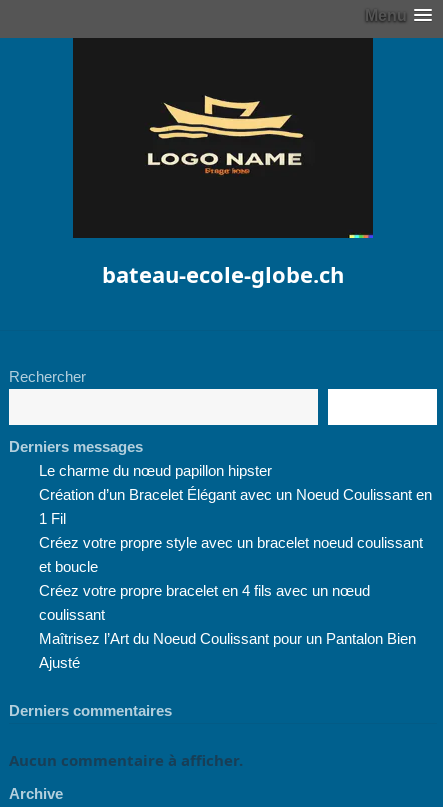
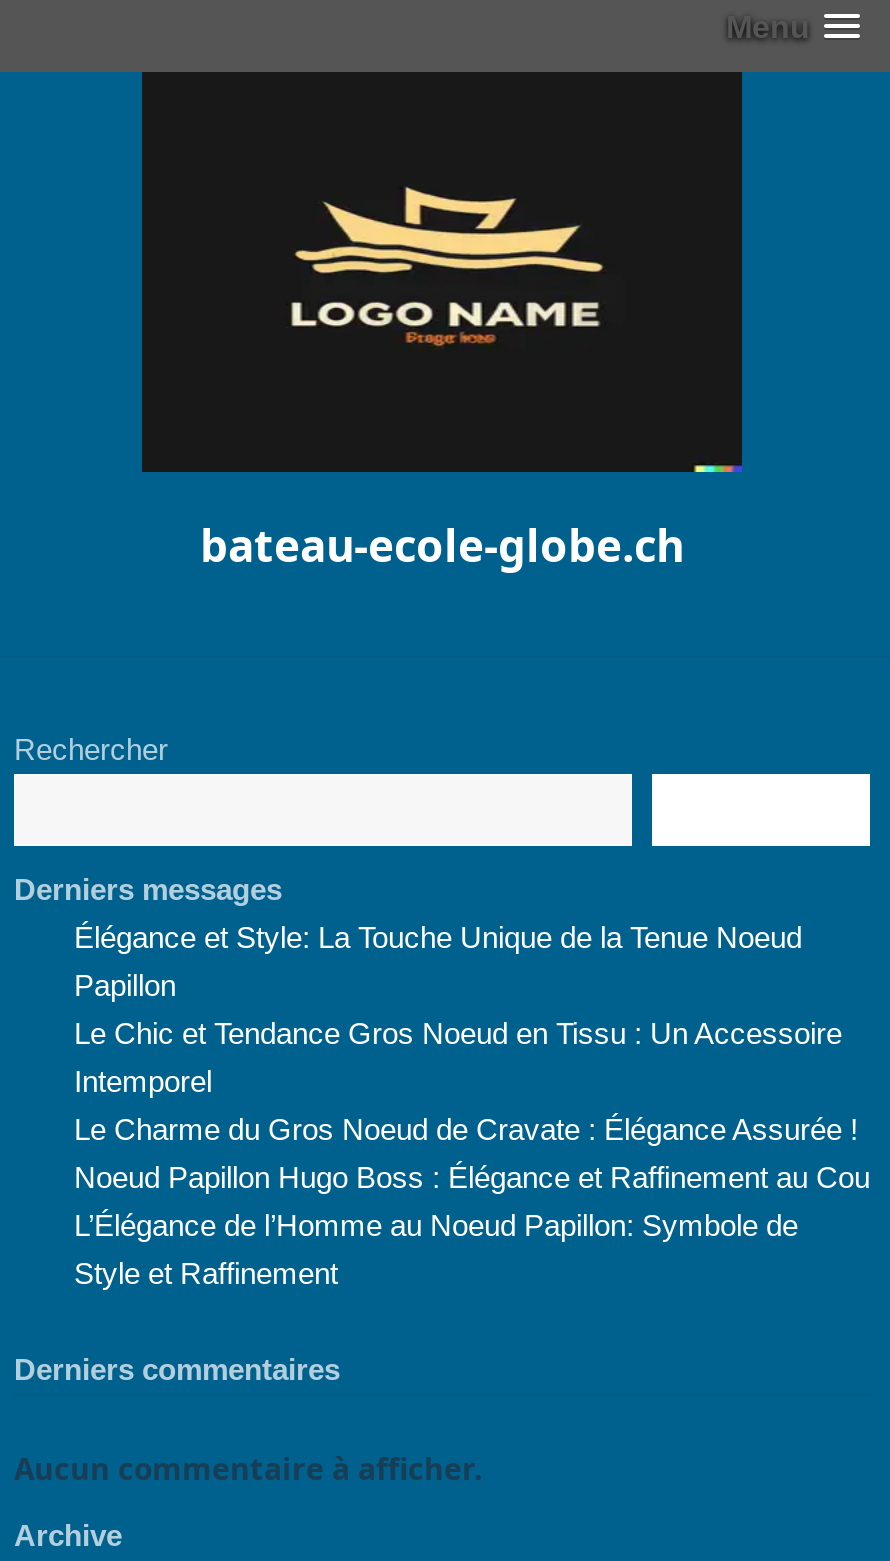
[39,462,432,671] Le charme du nœud papillon hipster | Création d’un Bracelet Élégant avec un Noeud Coulissant en | 1 Fil | Créez votre propre style avec un bracelet noeud coulissant | et boucle | Créez votre propre bracelet en 4 fils avec un nœud | coulissant | Maîtrisez l’Art du Noeud Coulissant pour un Pantalon Bien | Ajusté -> [74,920,870,1290] Élégance et Style: La Touche Unique de la Tenue Noeud | Papillon | Le Chic et Tendance Gros Noeud en Tissu : Un Accessoire | Intemporel | Le Charme du Gros Noeud de Cravate : Élégance Assurée ! | Noeud Papillon Hugo Boss : Élégance et Raffinement au Cou | L’Élégance de l’Homme au Noeud Papillon: Symbole de | Style et Raffinement

